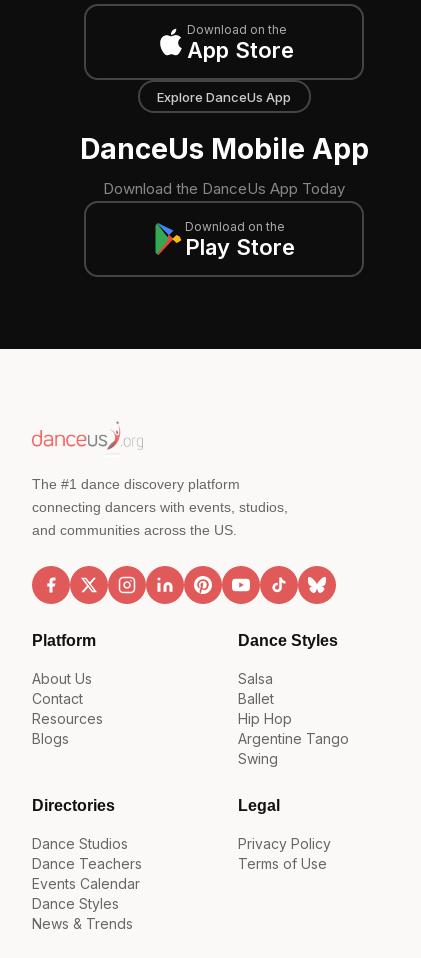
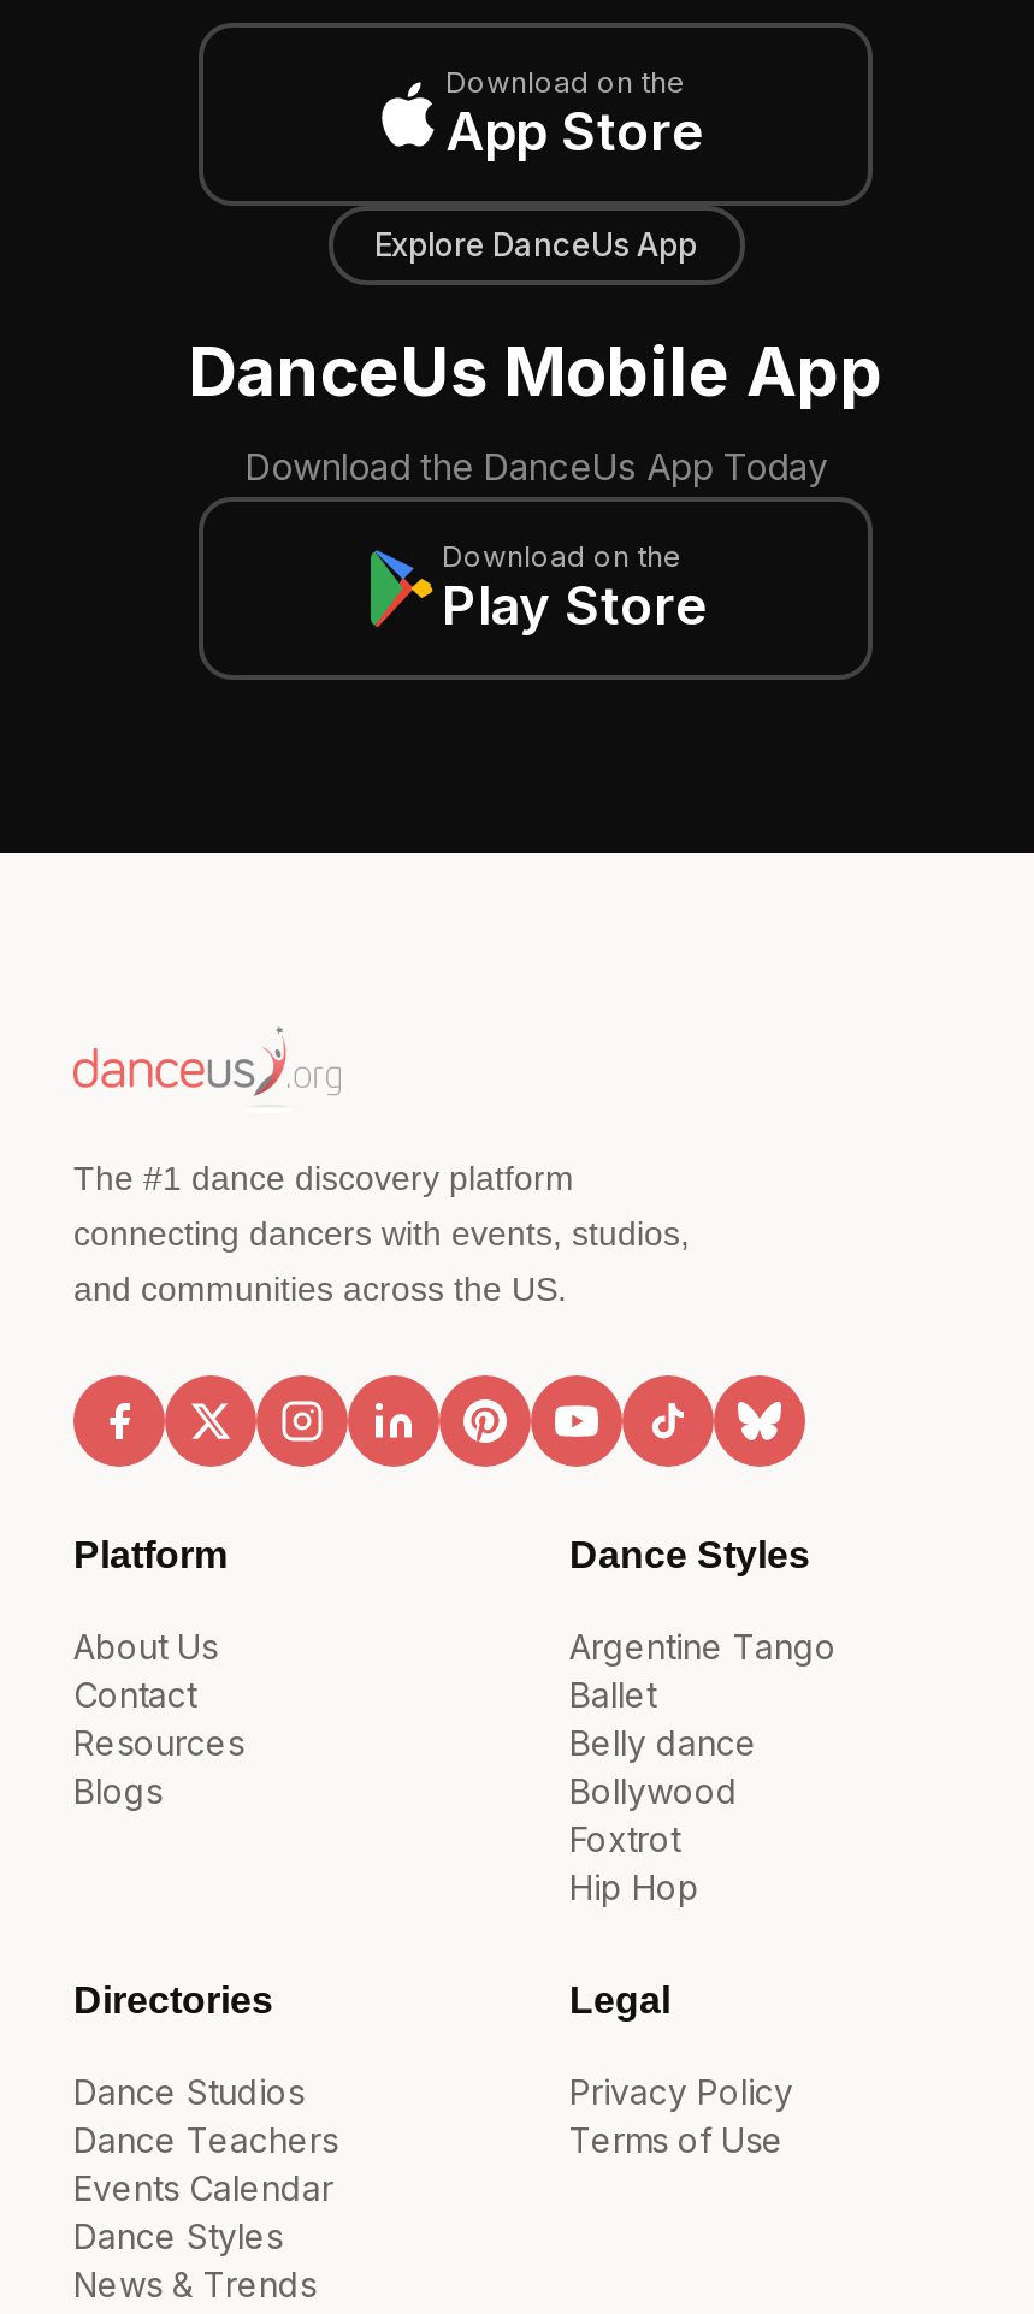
[238,670,273,687] Salsa -> none
moved [238,710,292,727] -> [569,1866,699,1907]: Hip Hop
moved [238,730,349,747] -> [569,1625,837,1666]: Argentine Tango
none -> [569,1721,757,1858] Belly dance | Bollywood | Foxtrot
[238,750,278,767] Swing -> none

